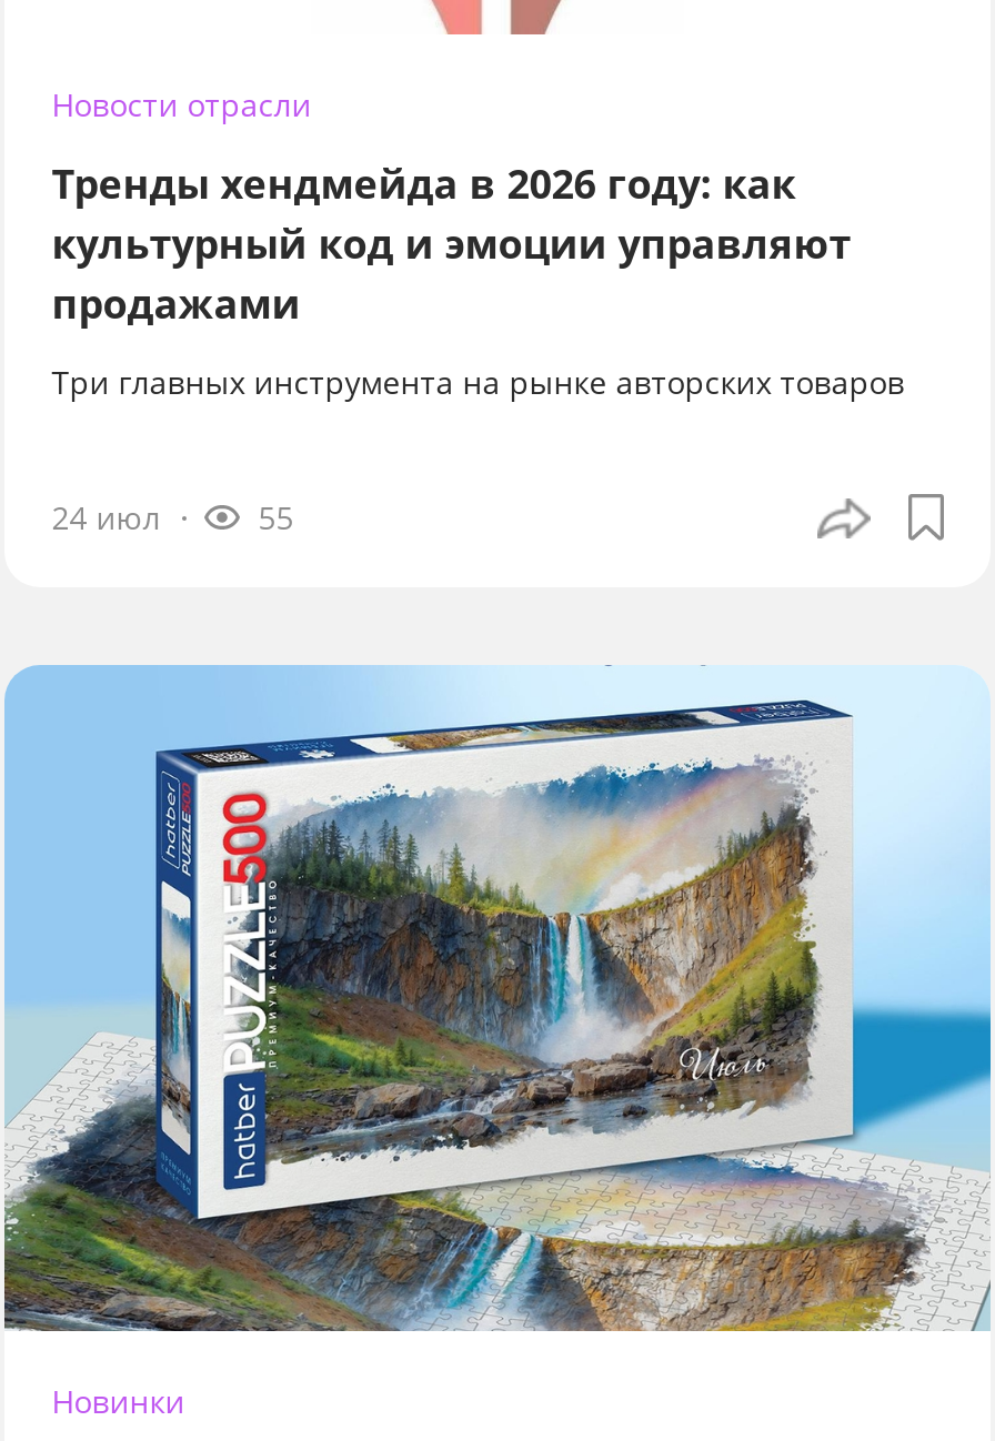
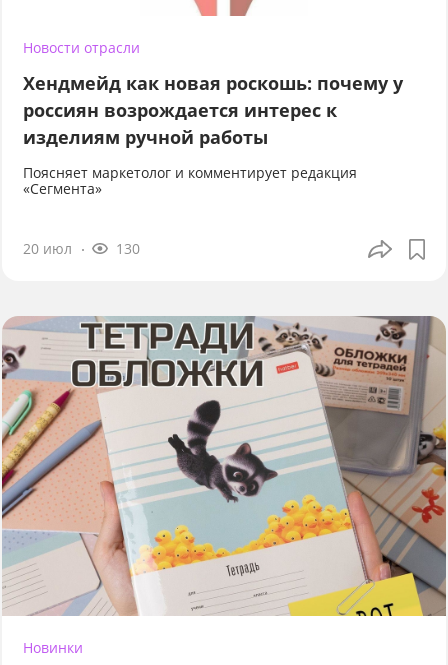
[52,157,851,330] Тренды хендмейда в 2026 году: как | культурный код и эмоции управляют | продажами -> [23,71,403,149] Хендмейд как новая роскошь: почему у | россиян возрождается интерес к | изделиям ручной работы
[52,361,905,404] Три главных инструмента на рынке авторских товаров -> [23,163,357,198] Поясняет маркетолог и комментирует редакция | «Сегмента»
[52,496,294,538] 24 июл | 55 -> [23,239,140,258] 20 июл | 130
[7,664,988,1332] [image] -> [3,315,445,617] [image]

